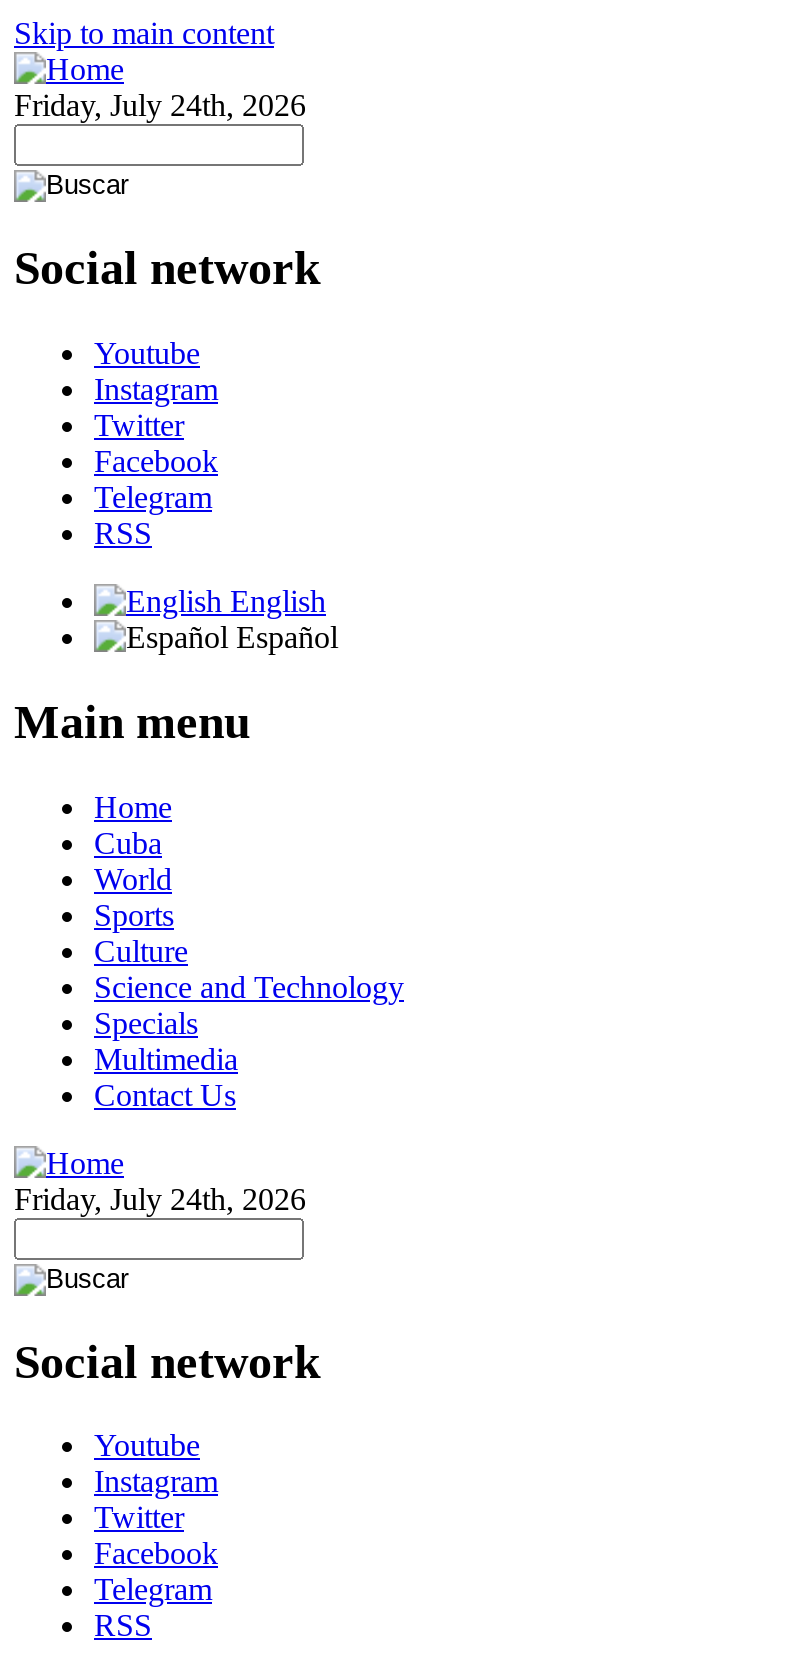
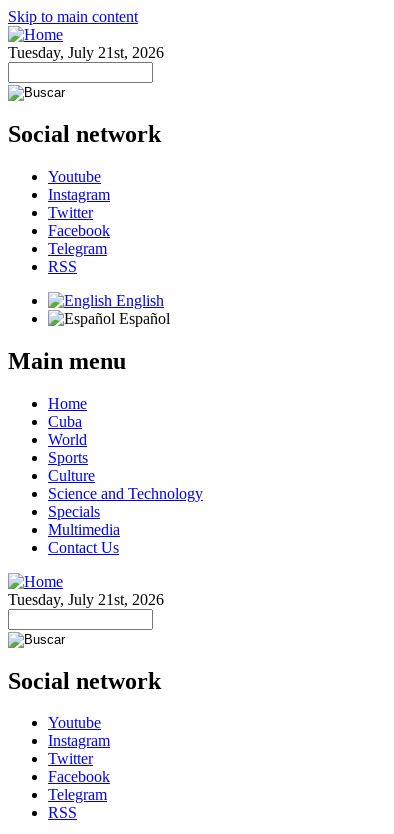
[14,88,306,122] Friday, July 24th, 2026 -> [8,44,164,61] Tuesday, July 21st, 2026
[14,1181,306,1215] Friday, July 24th, 2026 -> [8,591,164,608] Tuesday, July 21st, 2026

